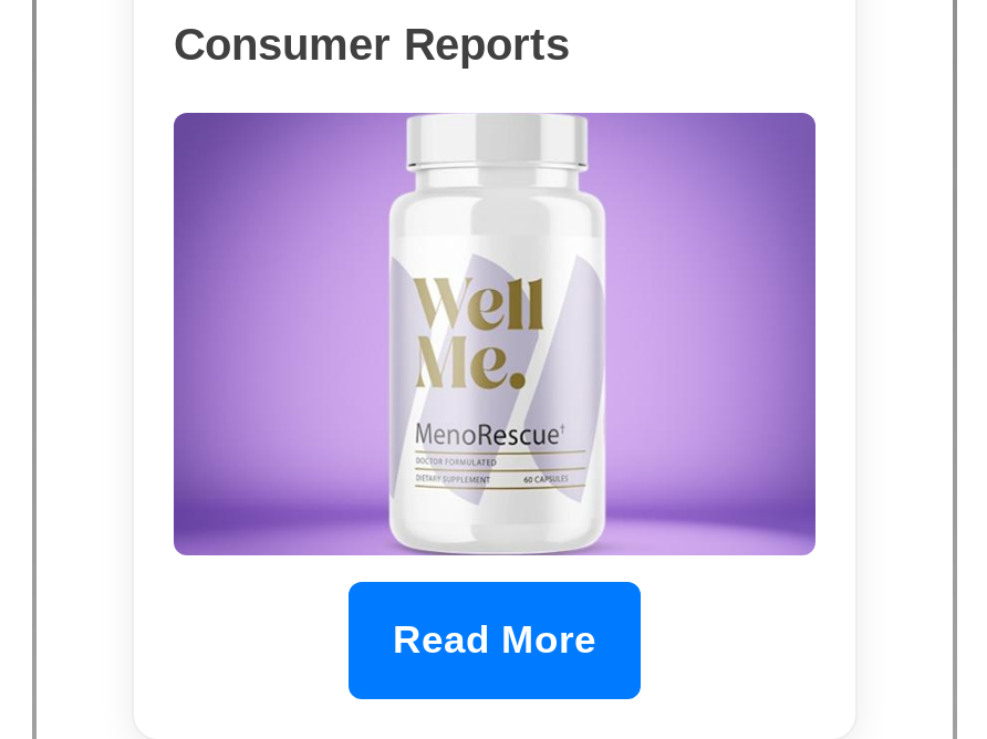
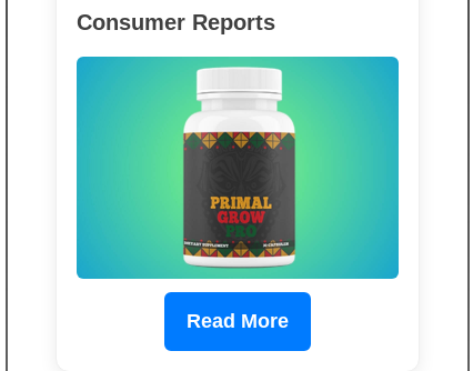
[172,111,818,558] [image] -> [76,56,400,280] [image]

